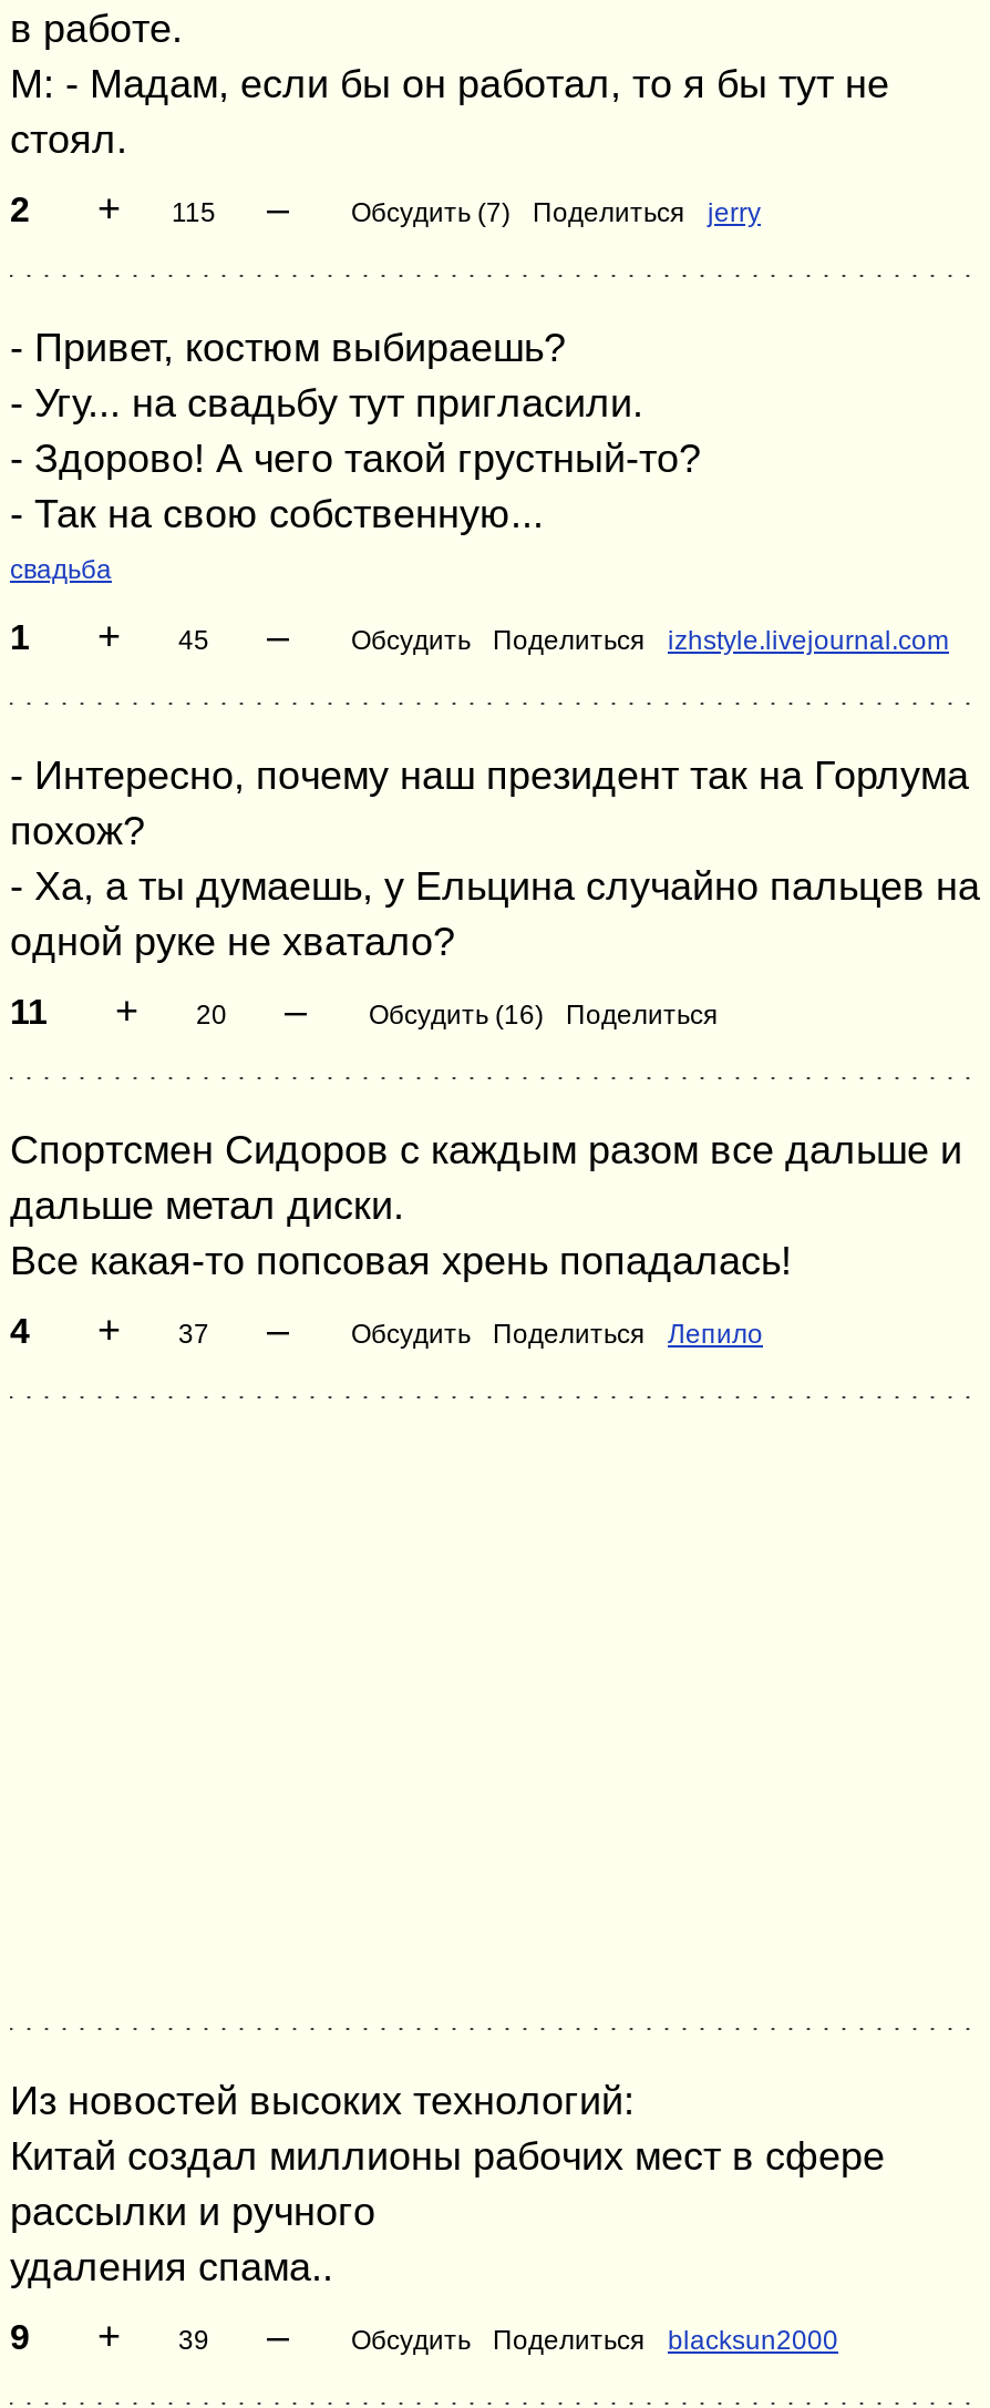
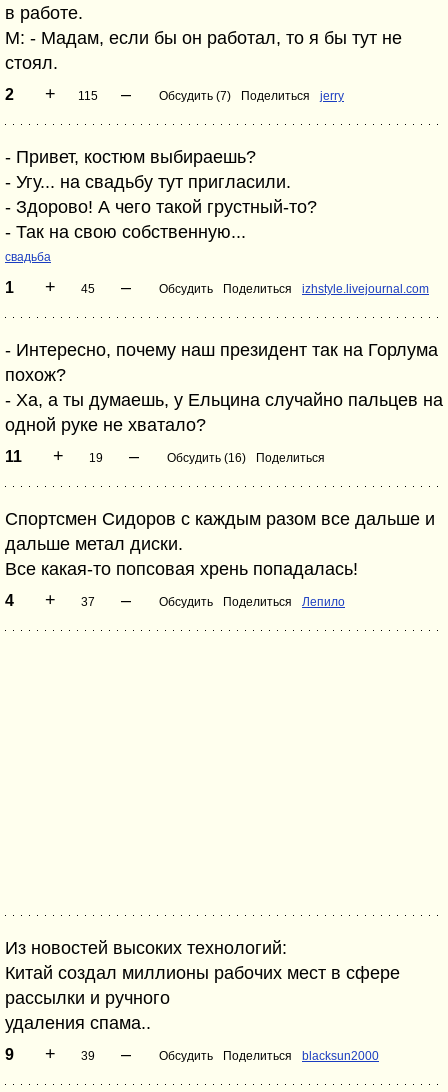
[196,1000,227,1031] 20 -> [89,451,103,465] 19

